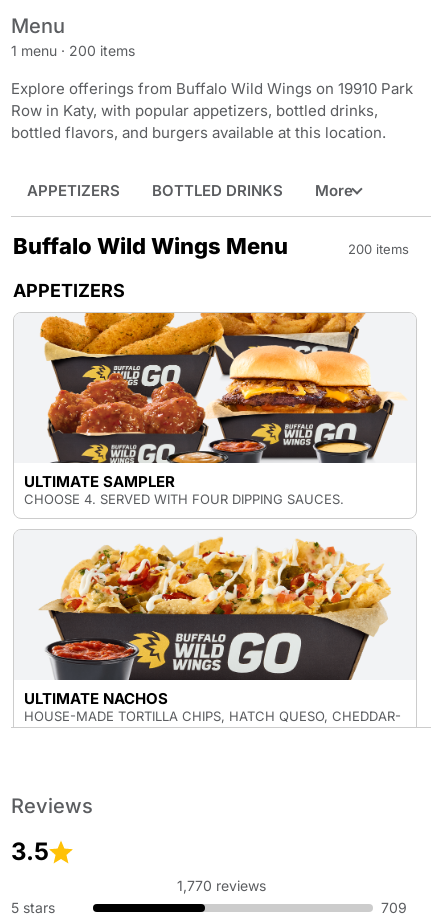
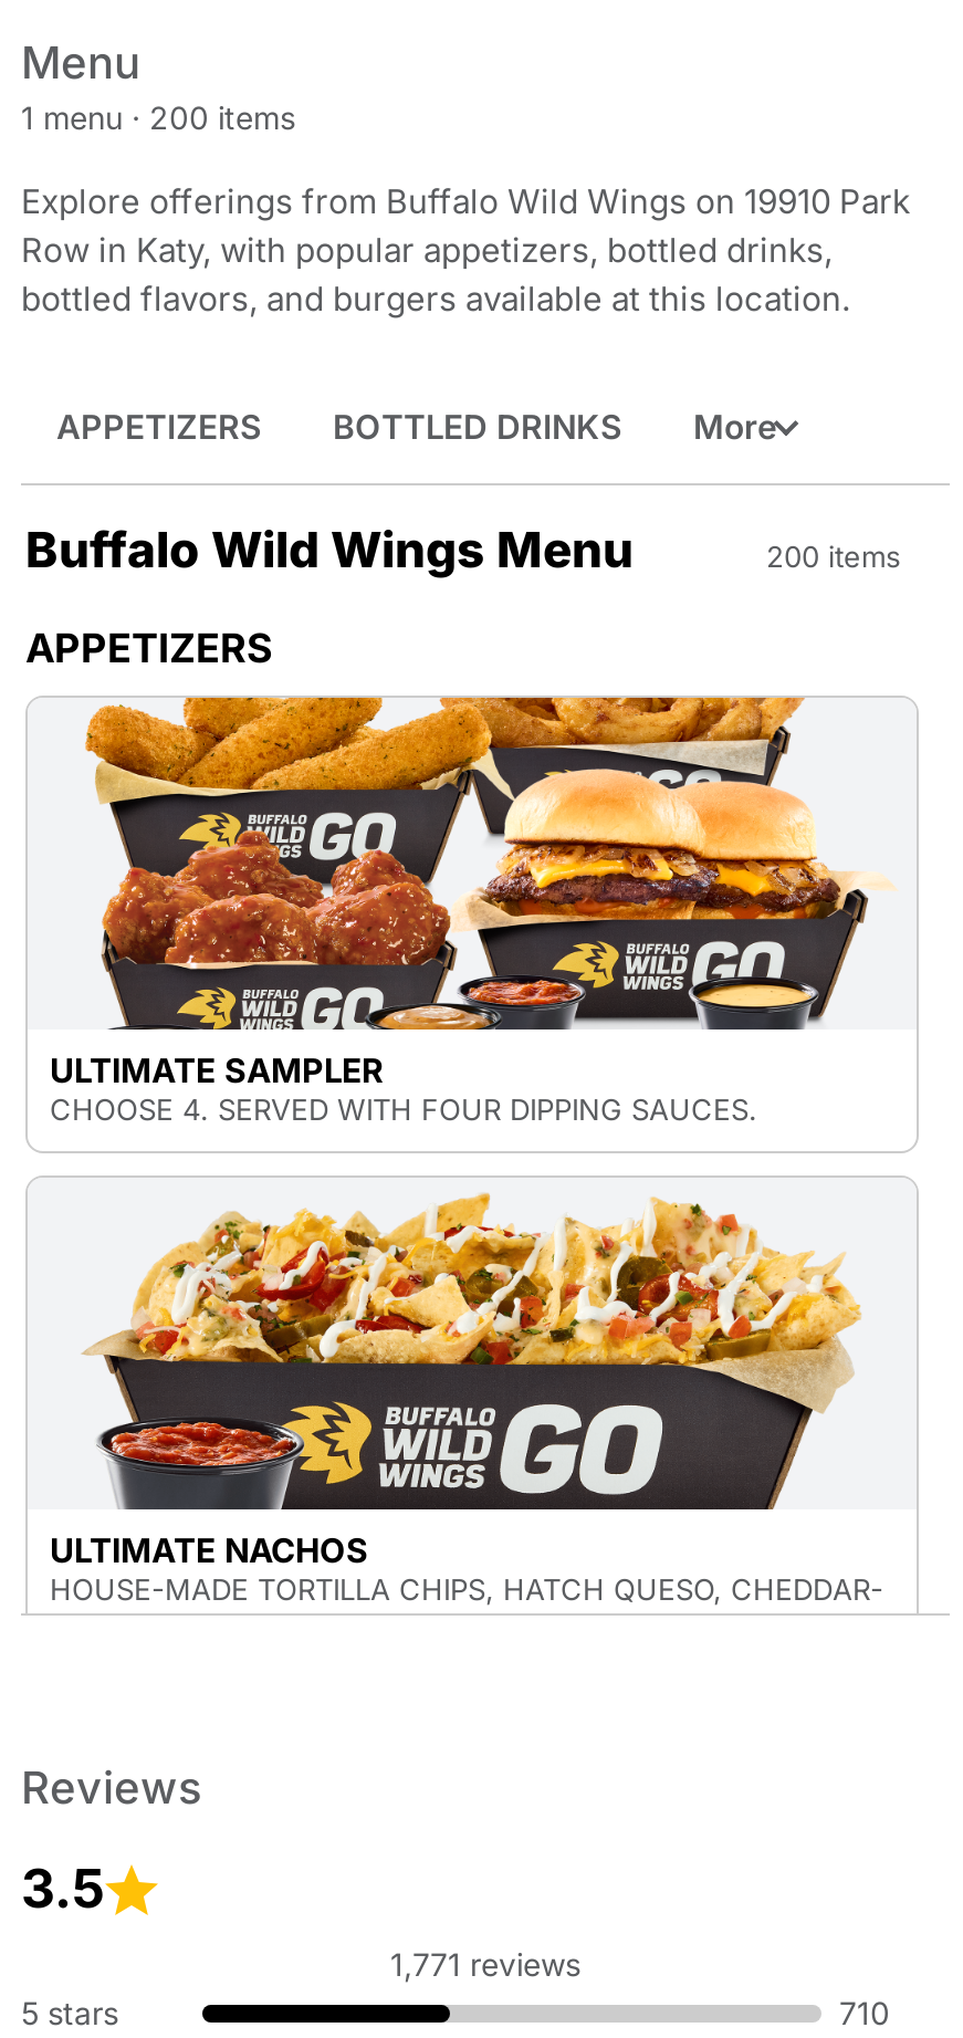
[176,877,265,894] 1,770 reviews -> [390,1946,580,1983] 1,771 reviews
[381,899,407,916] 709 -> [839,1994,890,2032] 710

